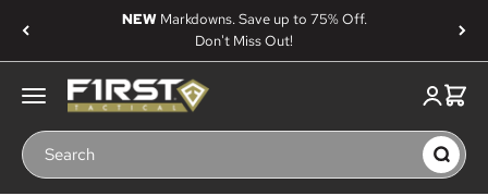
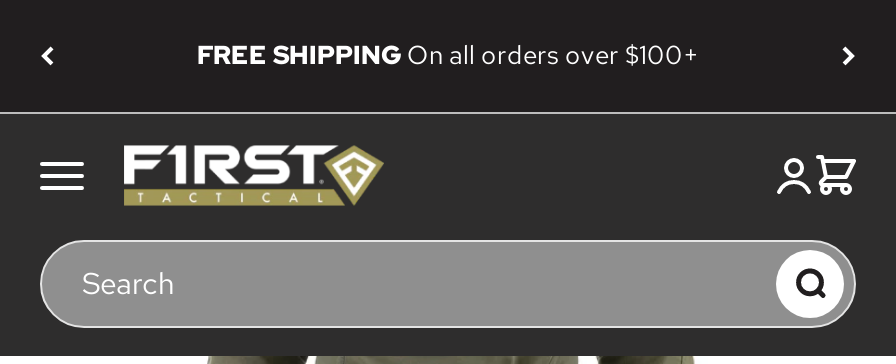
[121,10,367,50] NEW Markdowns. Save up to 75% Off. | Don't Miss Out! -> [197,38,699,72] FREE SHIPPING On all orders over $100+

